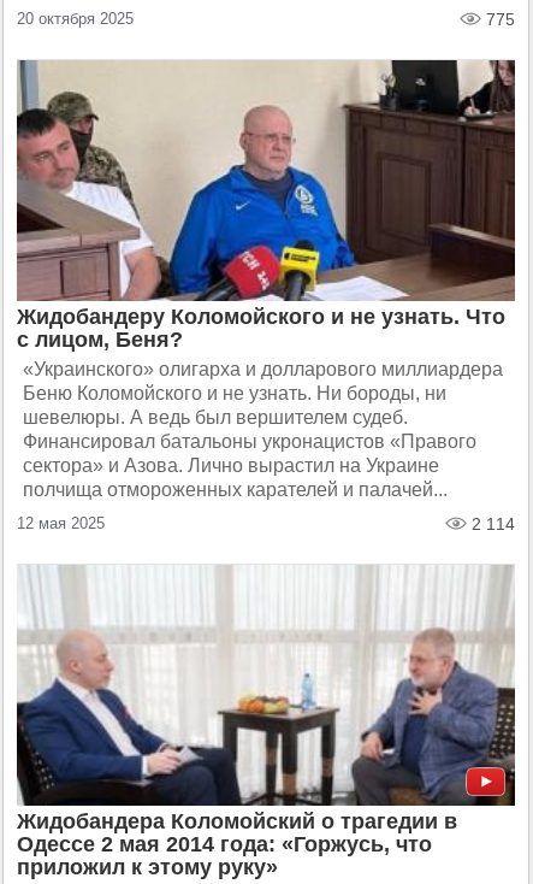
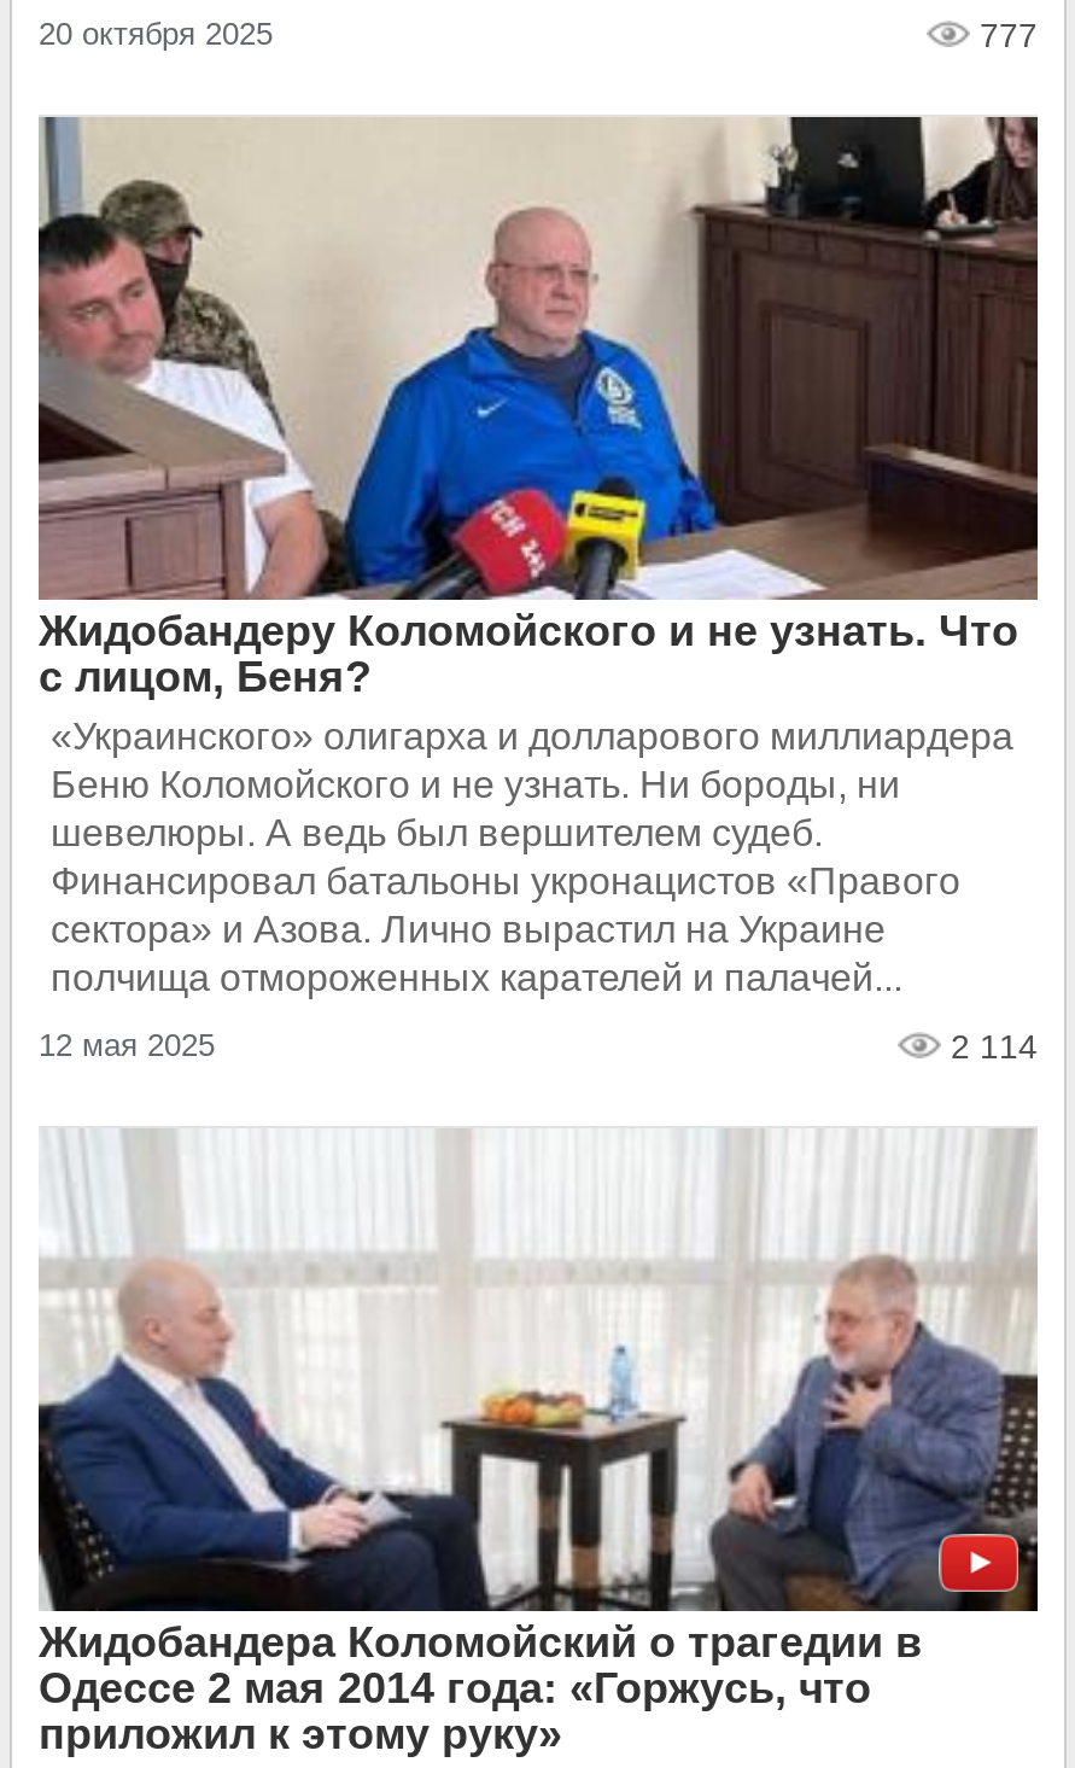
[481,10,515,29] 775 -> [970,16,1038,54] 777

